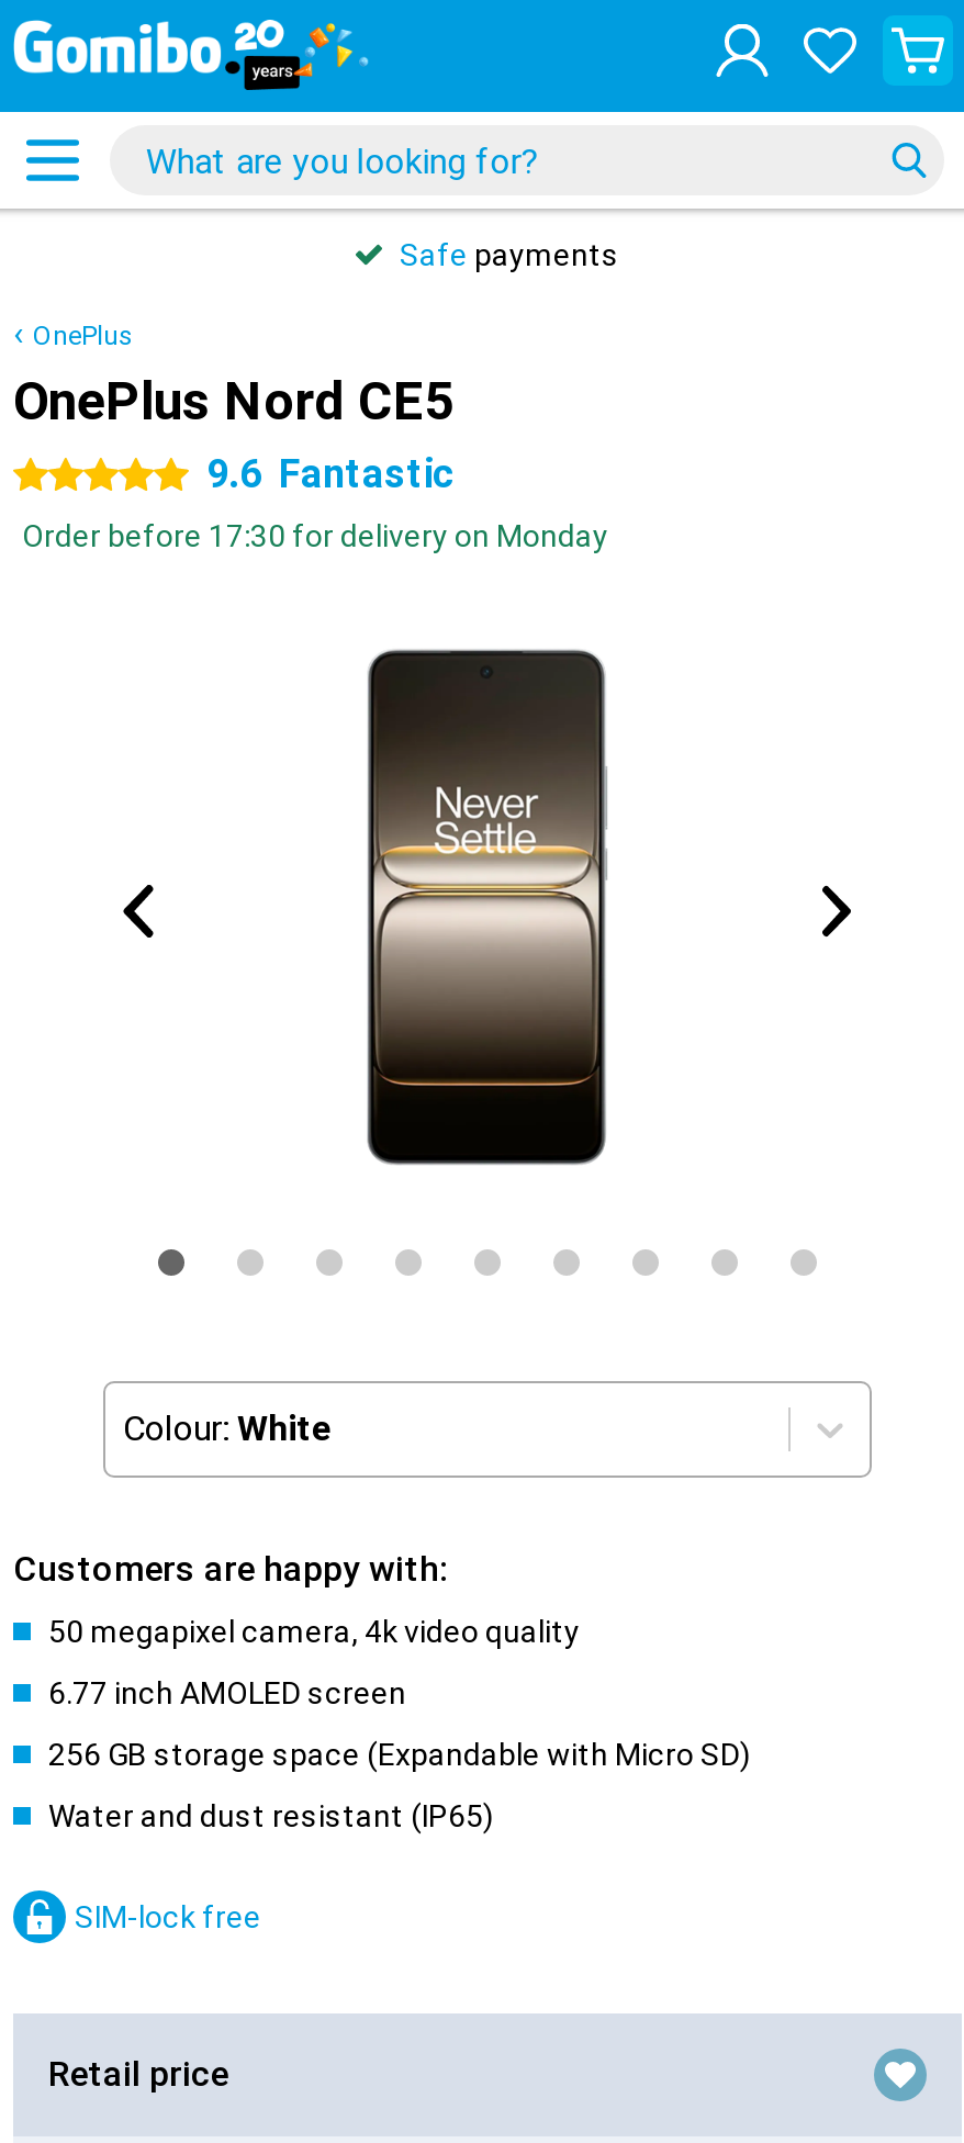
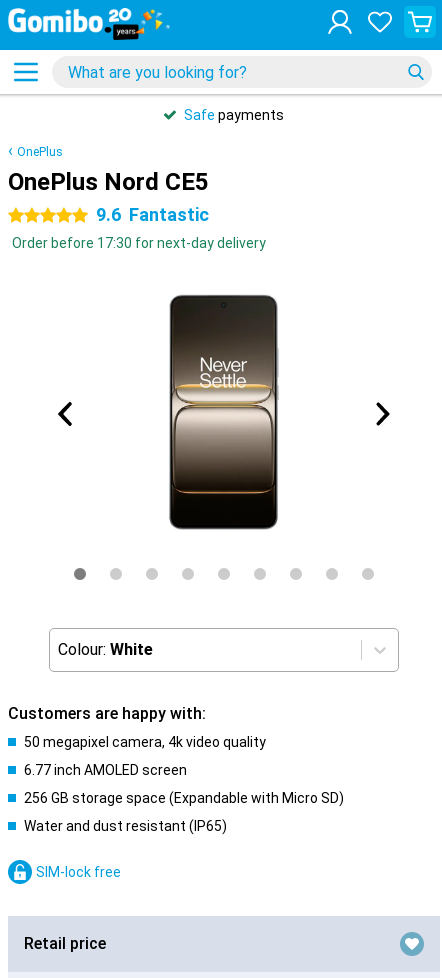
[22,518,608,553] Order before 17:30 for delivery on Monday -> [12,235,266,251] Order before 17:30 for next-day delivery

